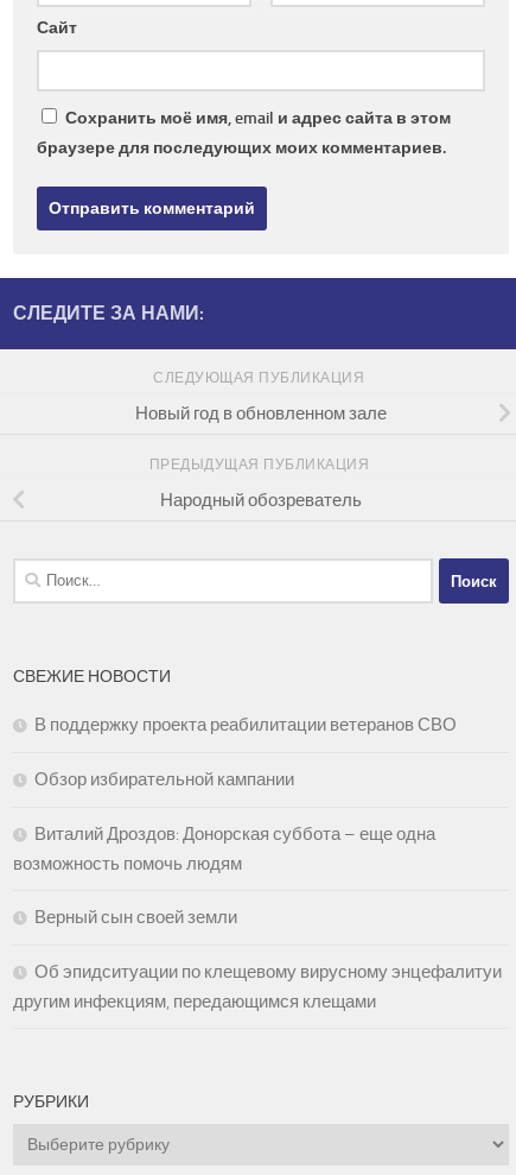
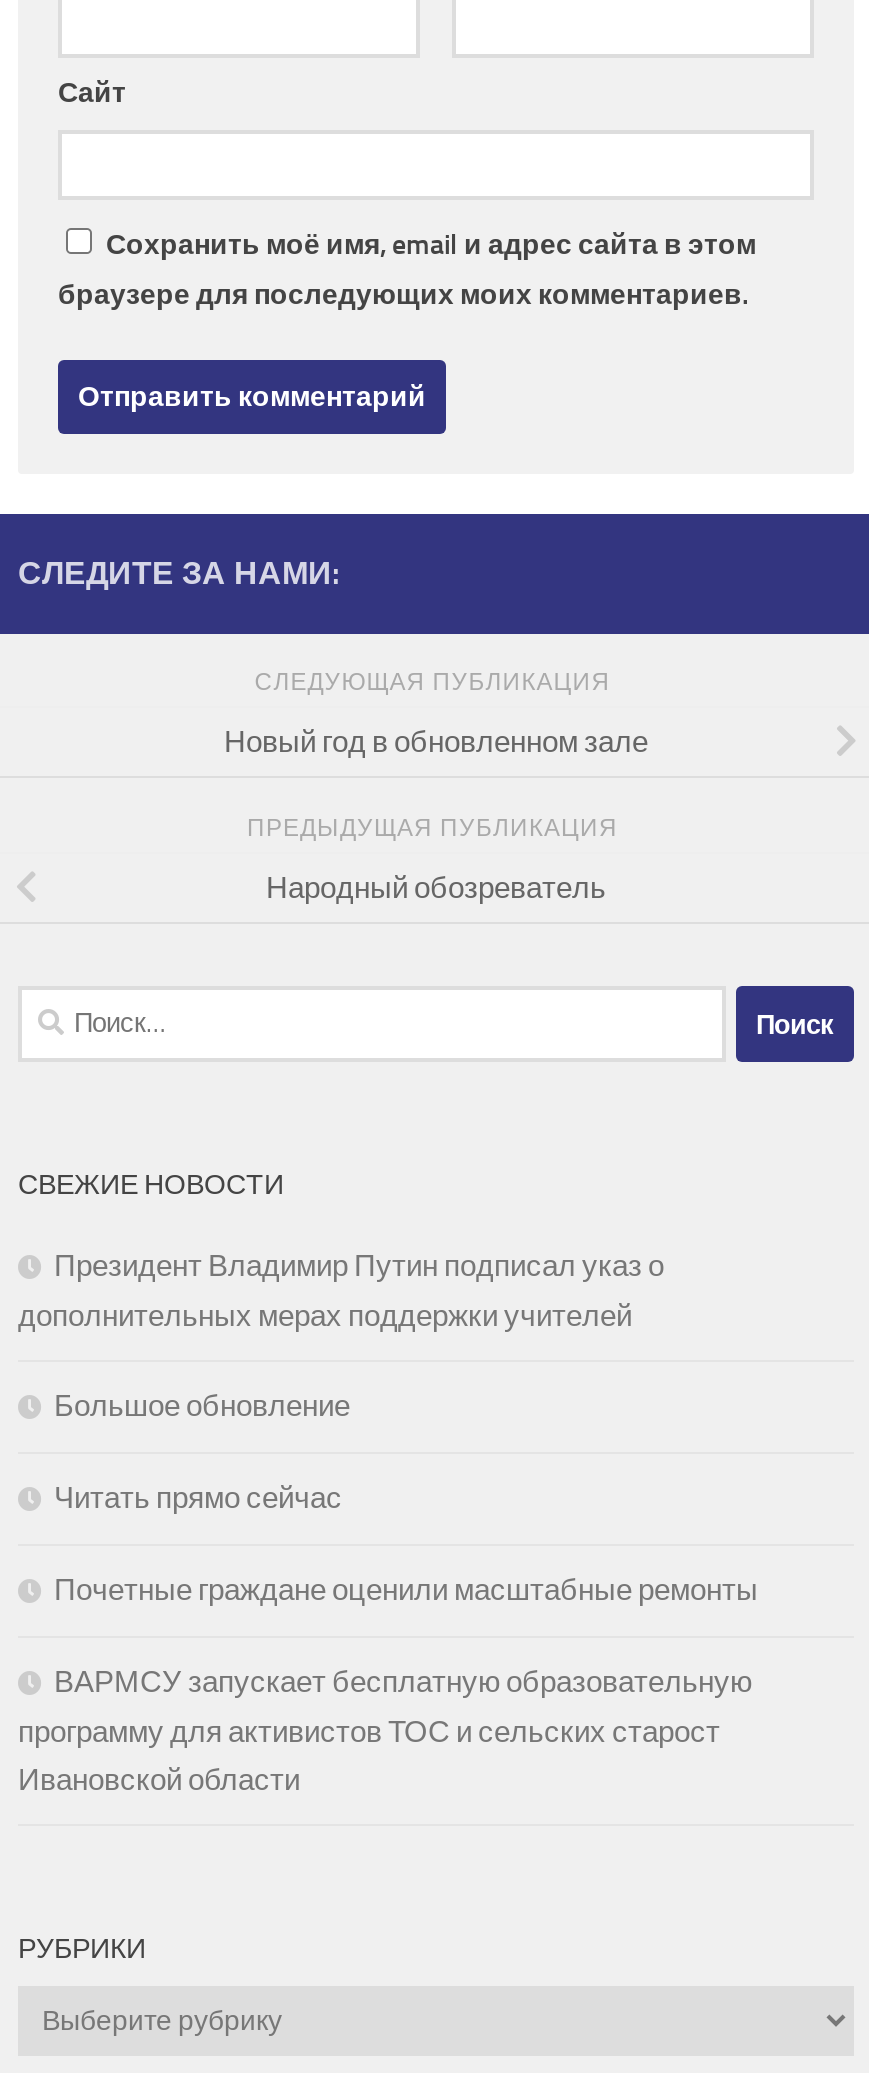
[34,714,457,736] В поддержку проекта реабилитации ветеранов СВО -> [18,1248,664,1334] Президент Владимир Путин подписал указ о | дополнительных мерах поддержки учителей
[34,769,294,790] Обзор избирательной кампании -> [54,1388,350,1424] Большое обновление
[13,823,435,875] Виталий Дроздов: Донорская суббота – еще одна | возможность помочь людям -> [54,1480,342,1516] Читать прямо сейчас
[34,907,237,928] Верный сын своей земли -> [54,1572,758,1608] Почетные граждане оценили масштабные ремонты
[13,961,502,1012] Об эпидситуации по клещевому вирусному энцефалитуи | другим инфекциям, передающимся клещами -> [18,1664,752,1798] ВАРМСУ запускает бесплатную образовательную | программу для активистов ТОС и сельских старост | Ивановской области

